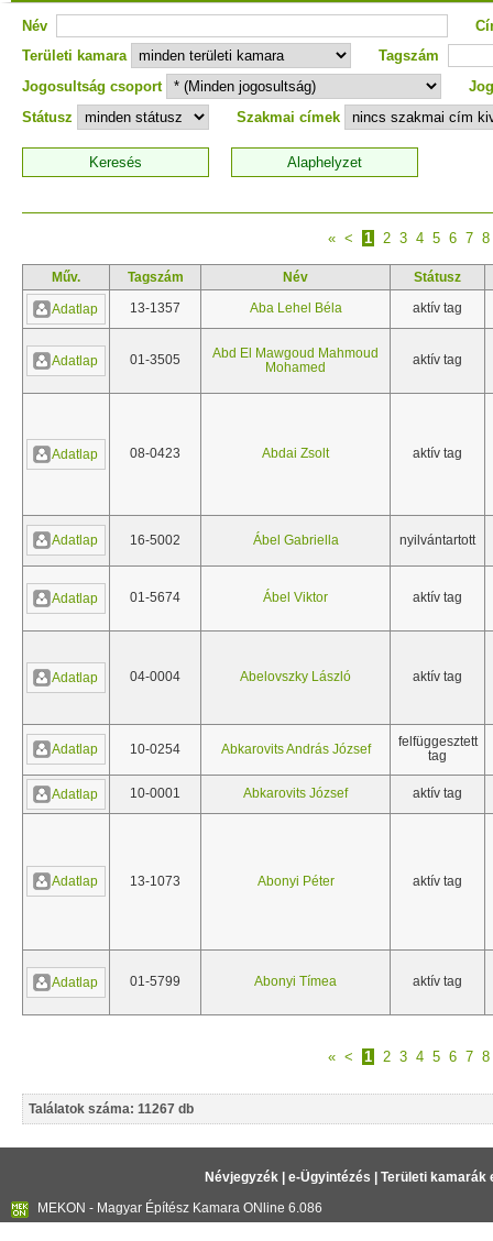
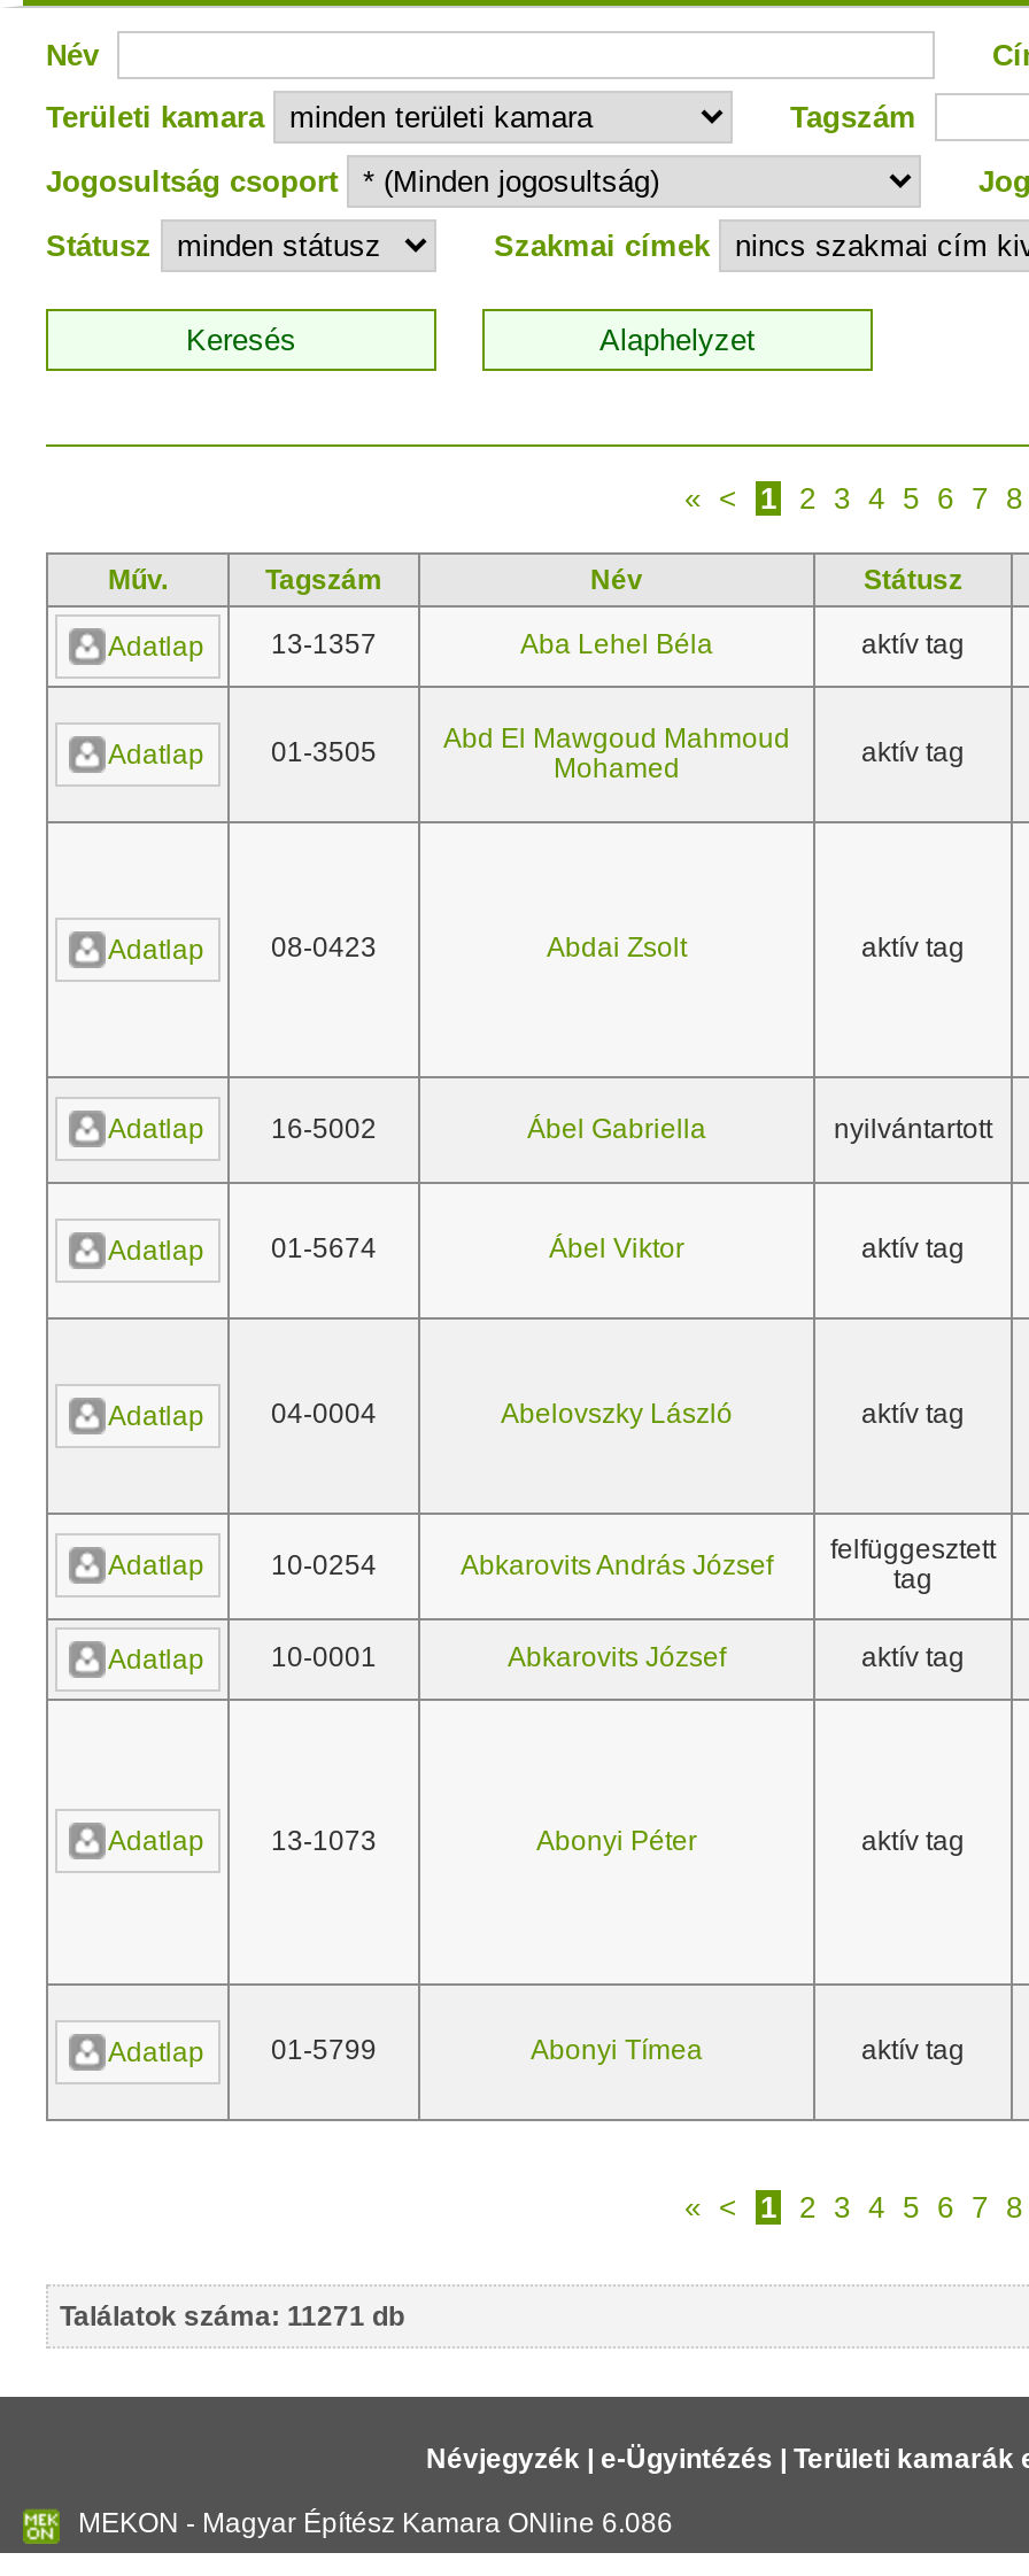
[29,1101,194,1117] Találatok száma: 11267 db -> [60,2300,404,2333] Találatok száma: 11271 db

